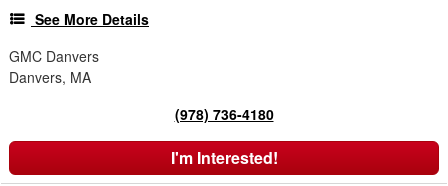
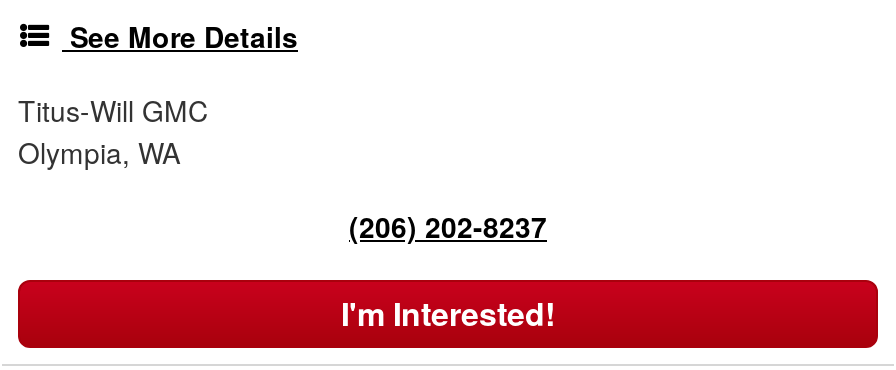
[9,46,99,87] GMC Danvers | Danvers, MA -> [18,90,208,172] Titus-Will GMC | Olympia, WA
[174,104,273,124] (978) 736-4180 -> [349,206,547,246] (206) 202-8237

